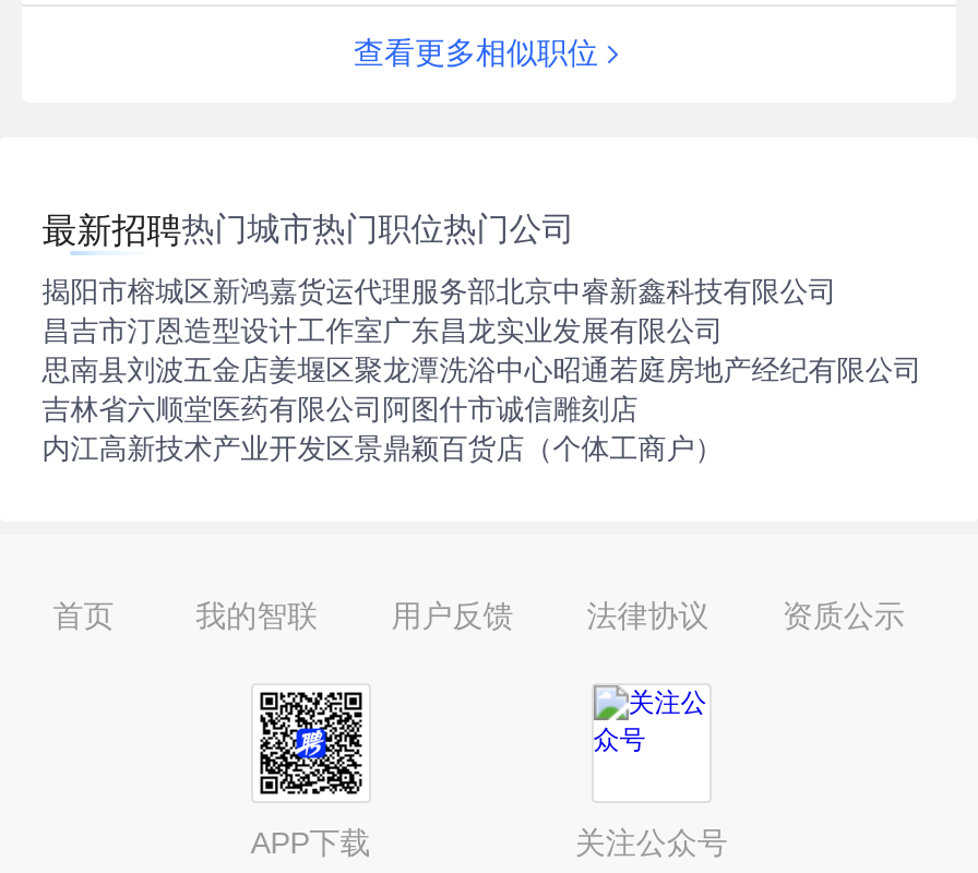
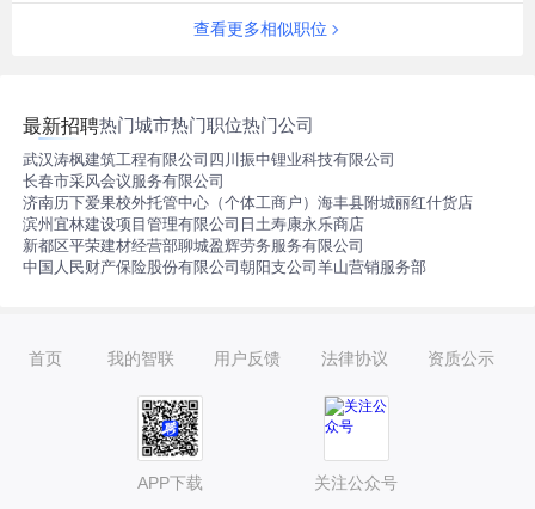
[42,276,922,466] 揭阳市榕城区新鸿嘉货运代理服务部北京中睿新鑫科技有限公司 | 昌吉市汀恩造型设计工作室广东昌龙实业发展有限公司 | 思南县刘波五金店姜堰区聚龙潭洗浴中心昭通若庭房地产经纪有限公司 | 吉林省六顺堂医药有限公司阿图什市诚信雕刻店 | 内江高新技术产业开发区景鼎颖百货店（个体工商户） -> [23,151,473,277] 武汉涛枫建筑工程有限公司四川振中锂业科技有限公司 | 长春市采风会议服务有限公司 | 济南历下爱果校外托管中心（个体工商户）海丰县附城丽红什货店 | 滨州宜林建设项目管理有限公司日土寿康永乐商店 | 新都区平荣建材经营部聊城盈辉劳务服务有限公司 | 中国人民财产保险股份有限公司朝阳支公司羊山营销服务部

